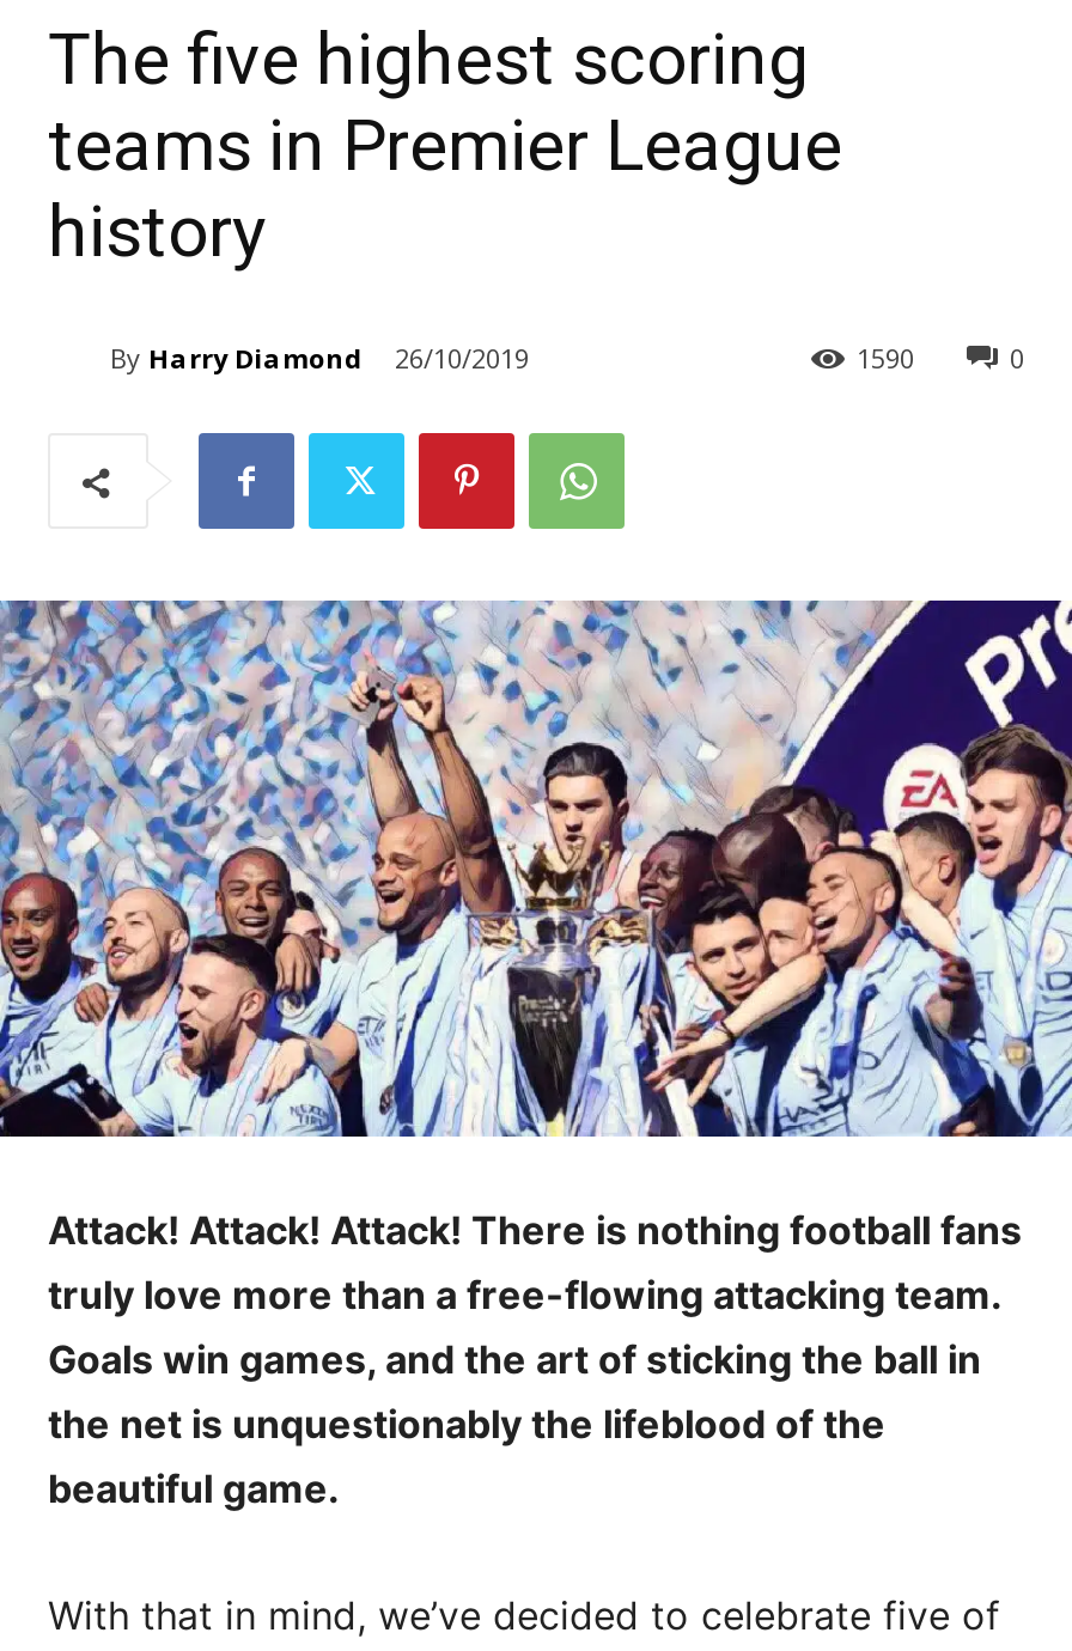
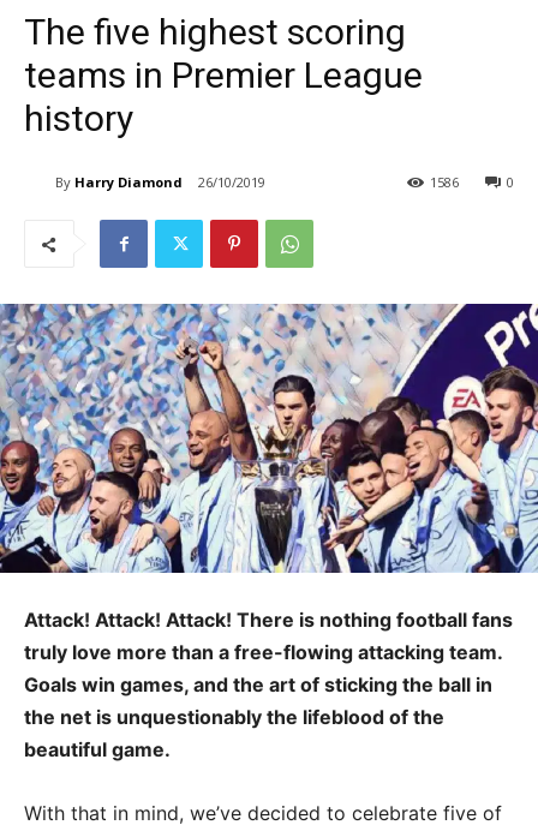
[857,340,914,376] 1590 -> [430,173,459,191] 1586

